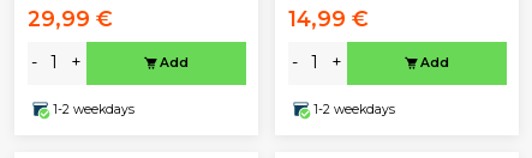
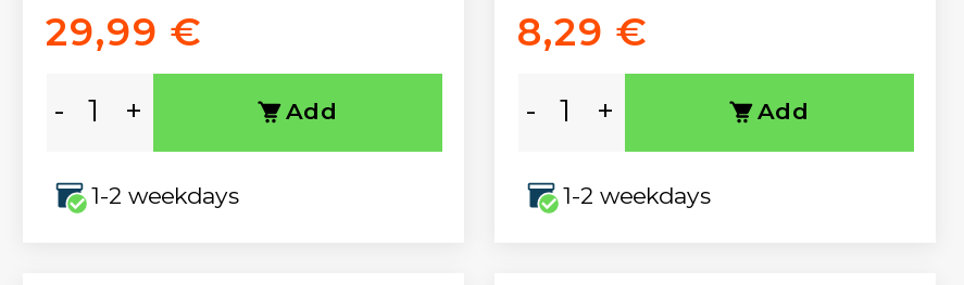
[288,6,368,32] 14,99 € -> [517,10,646,55] 8,29 €

